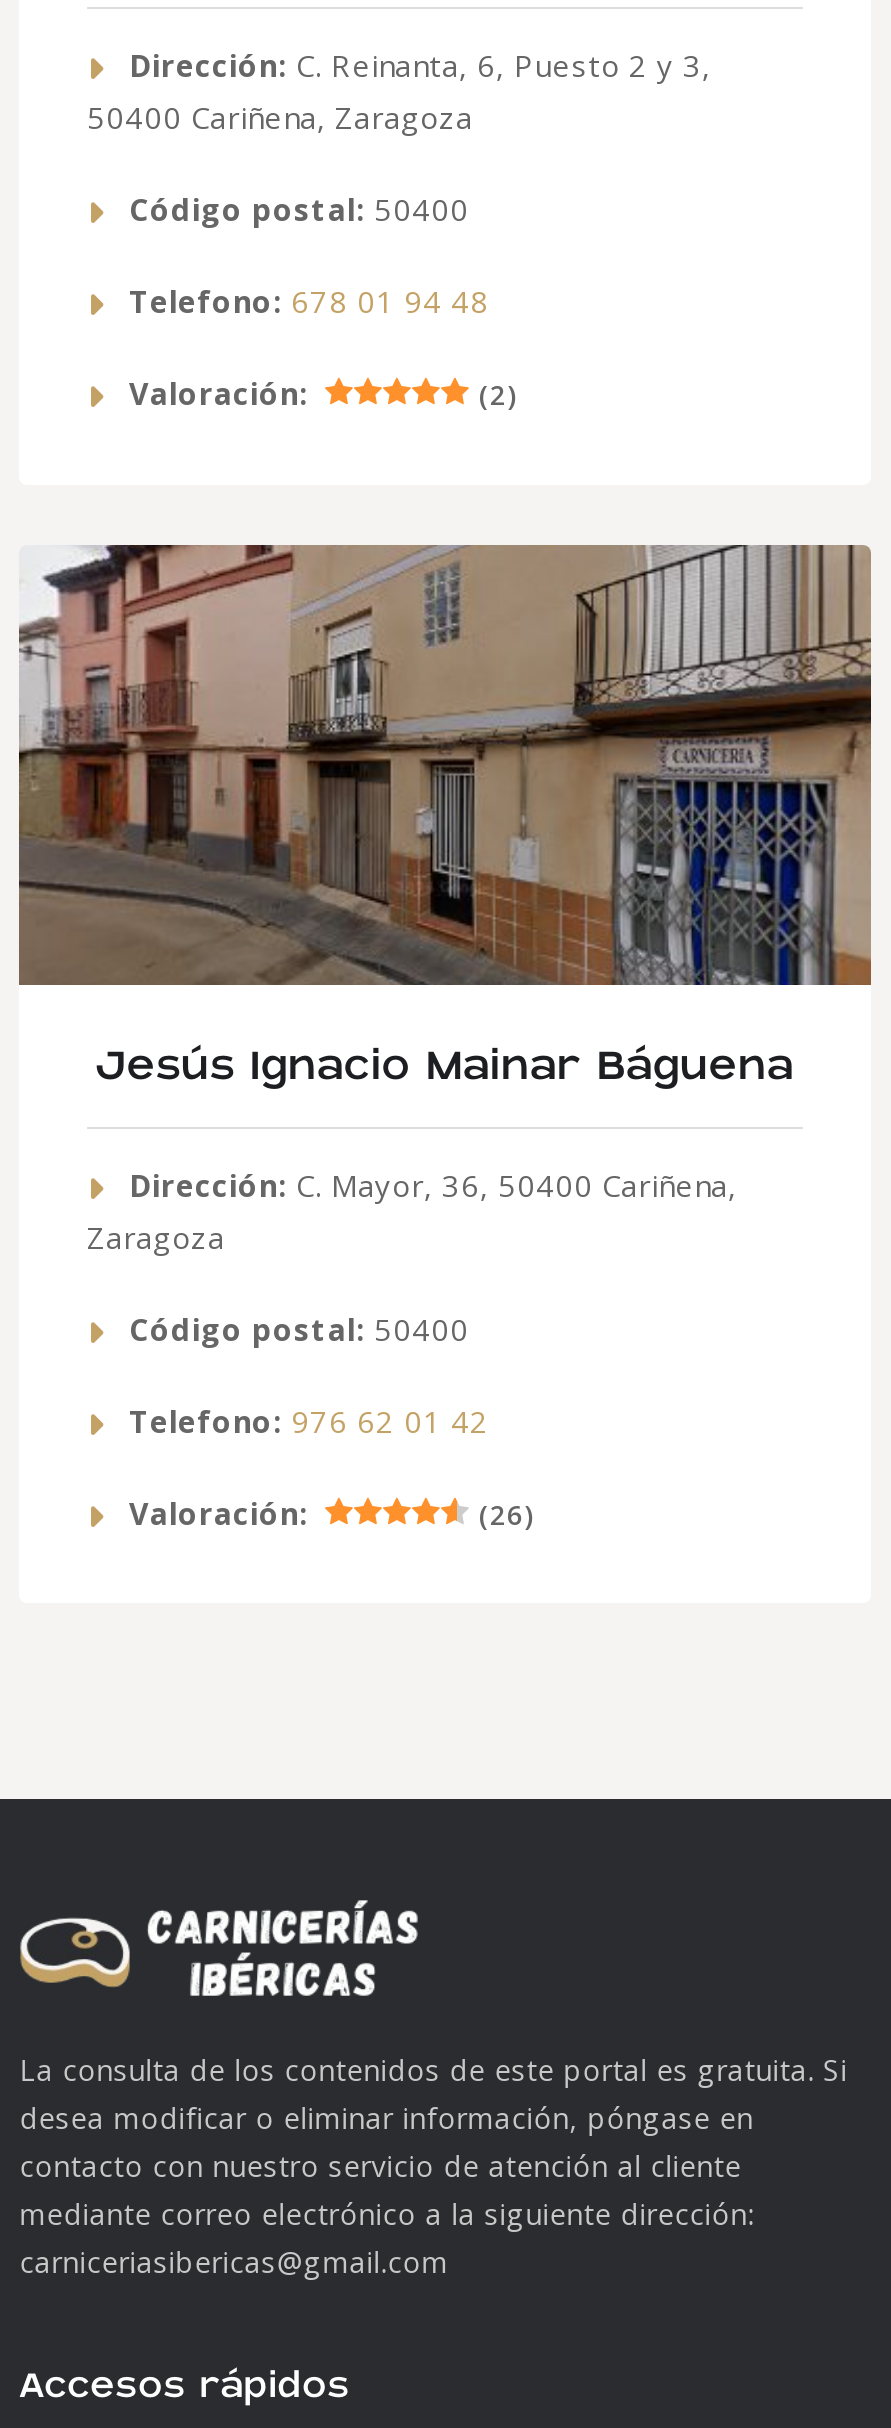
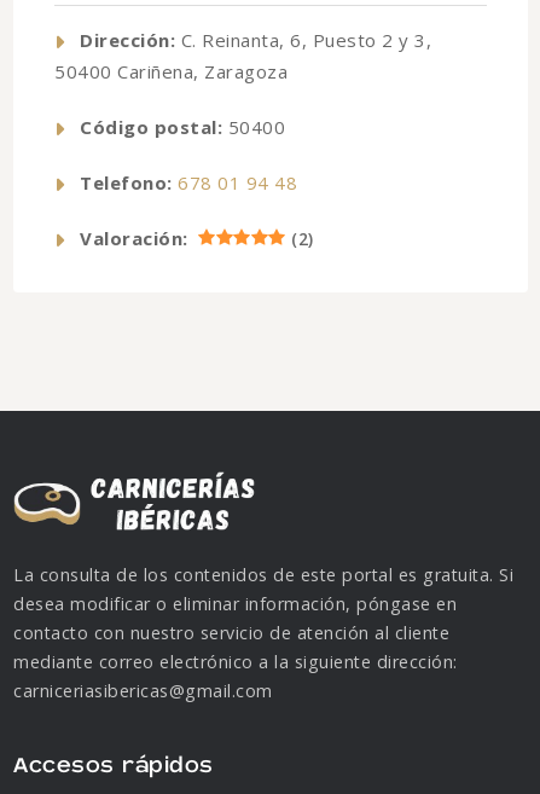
[17,542,873,1532] [image] | Jesús Ignacio Mainar Báguena | Dirección: C. Mayor, 36, 50400 Cariñena, | Zaragoza | Código postal: 50400 | Telefono: 976 62 01 42 | Valoración: | (26) -> none

